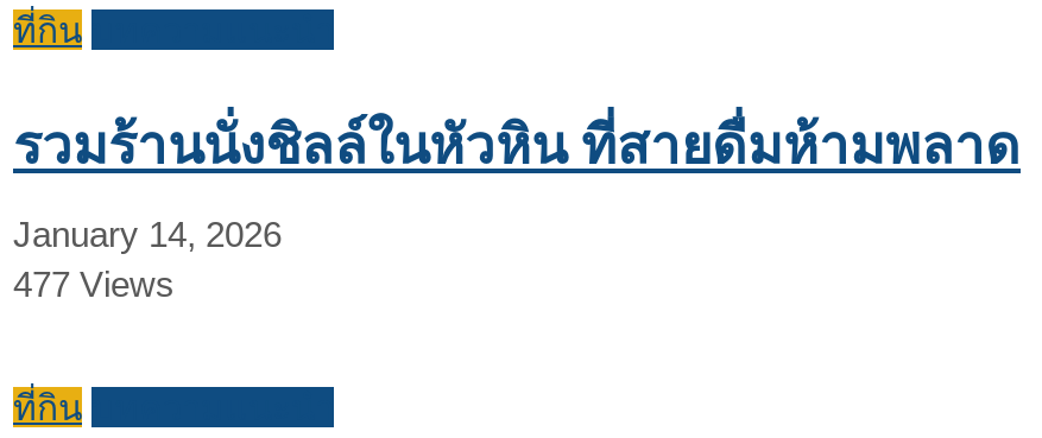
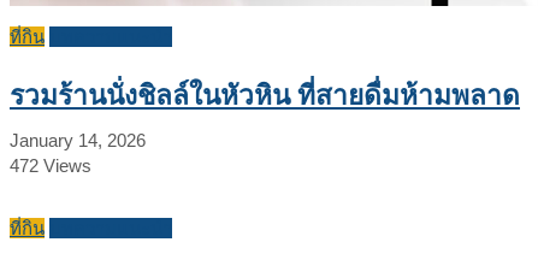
[13,263,175,303] 477 Views -> [10,155,91,176] 472 Views

